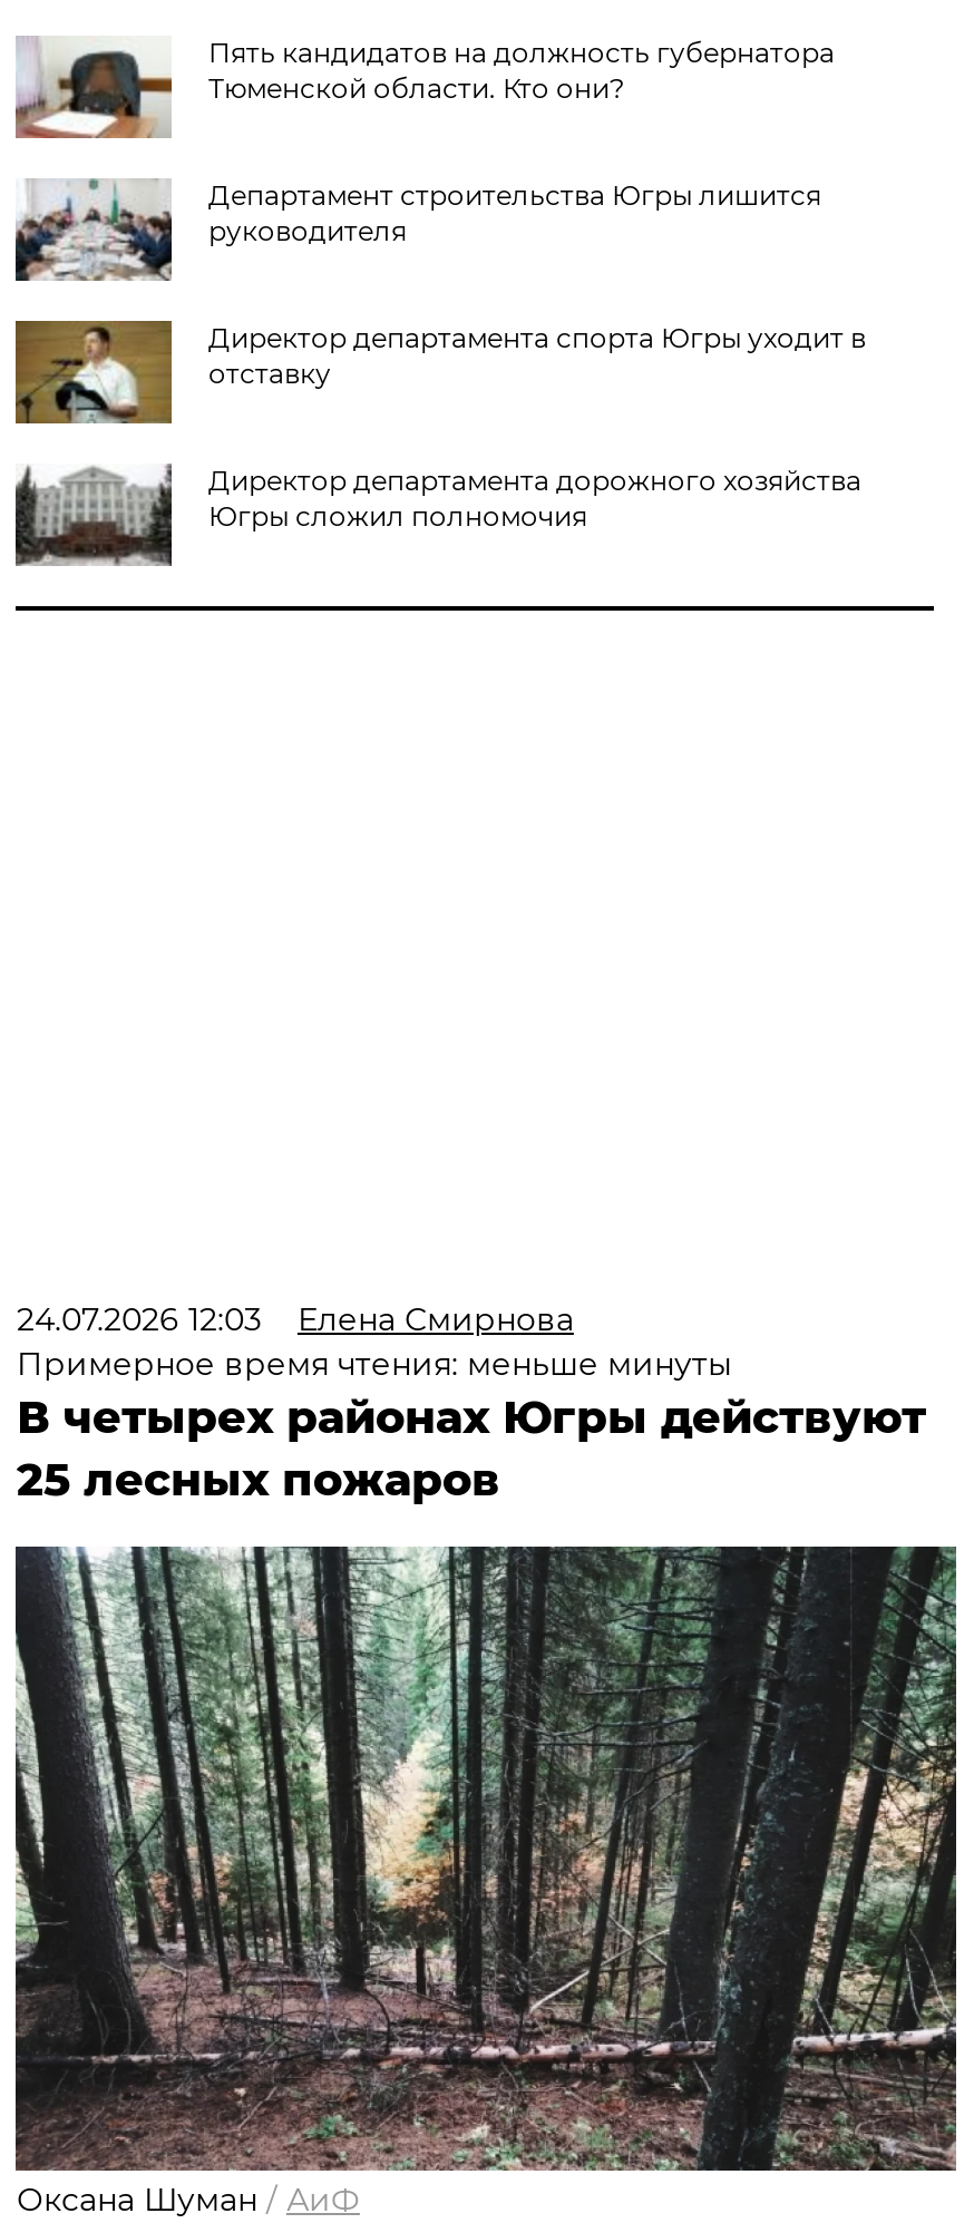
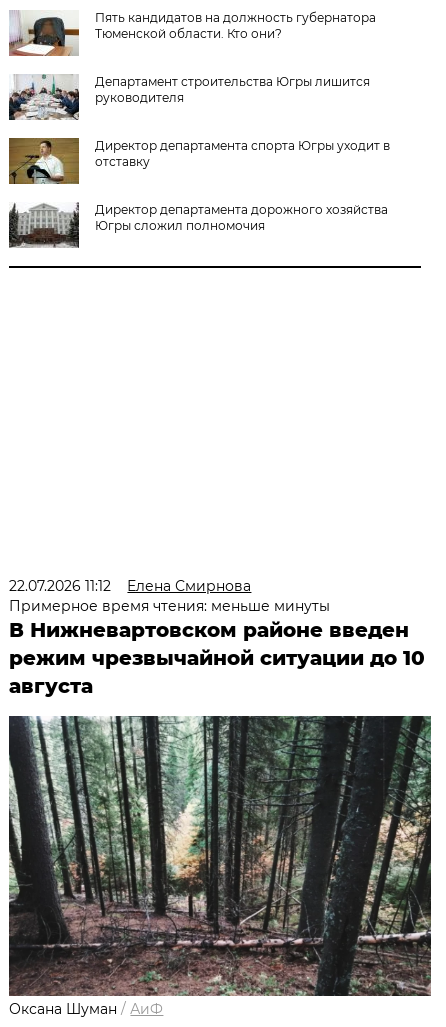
[16,1299,574,1339] 24.07.2026 12:03 Елена Смирнова -> [9,577,251,595] 22.07.2026 11:12 Елена Смирнова
[16,1390,926,1506] В четырех районах Югры действуют | 25 лесных пожаров -> [9,618,425,698] В Нижневартовском районе введен | режим чрезвычайной ситуации до 10 | августа

